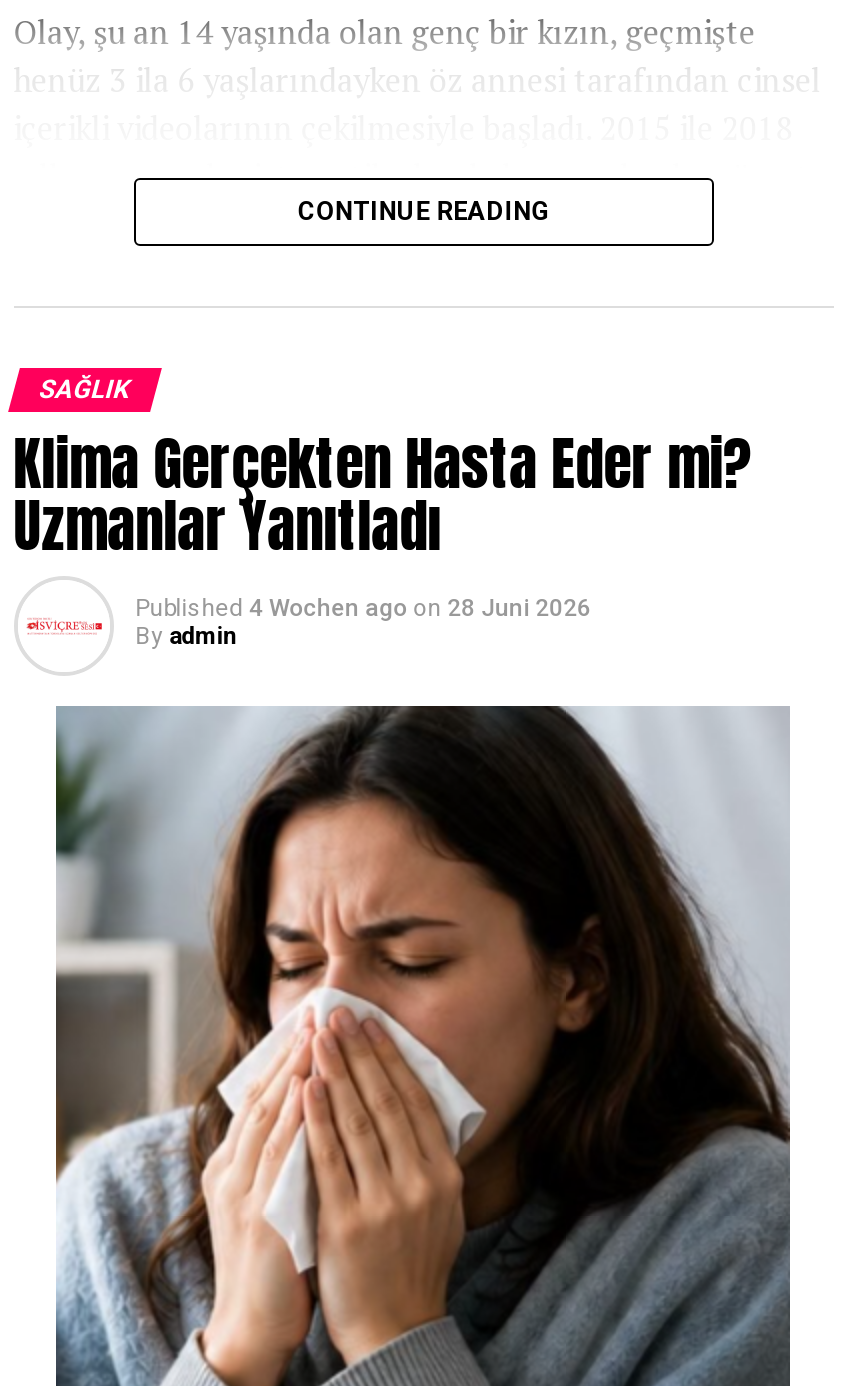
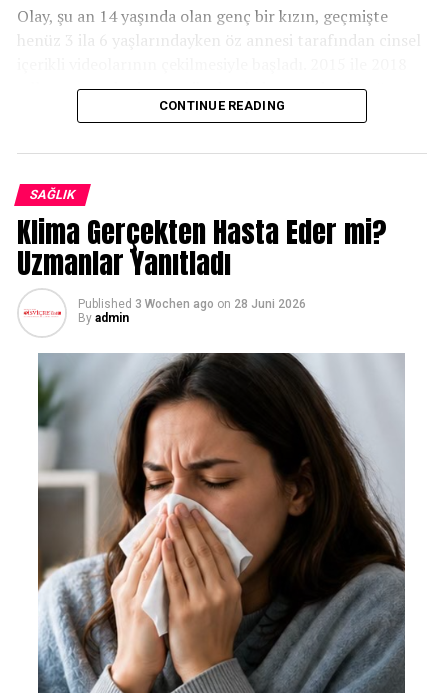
[135,595,591,623] Published 4 Wochen ago on 28 Juni 2026 -> [78,297,306,311] Published 3 Wochen ago on 28 Juni 2026

